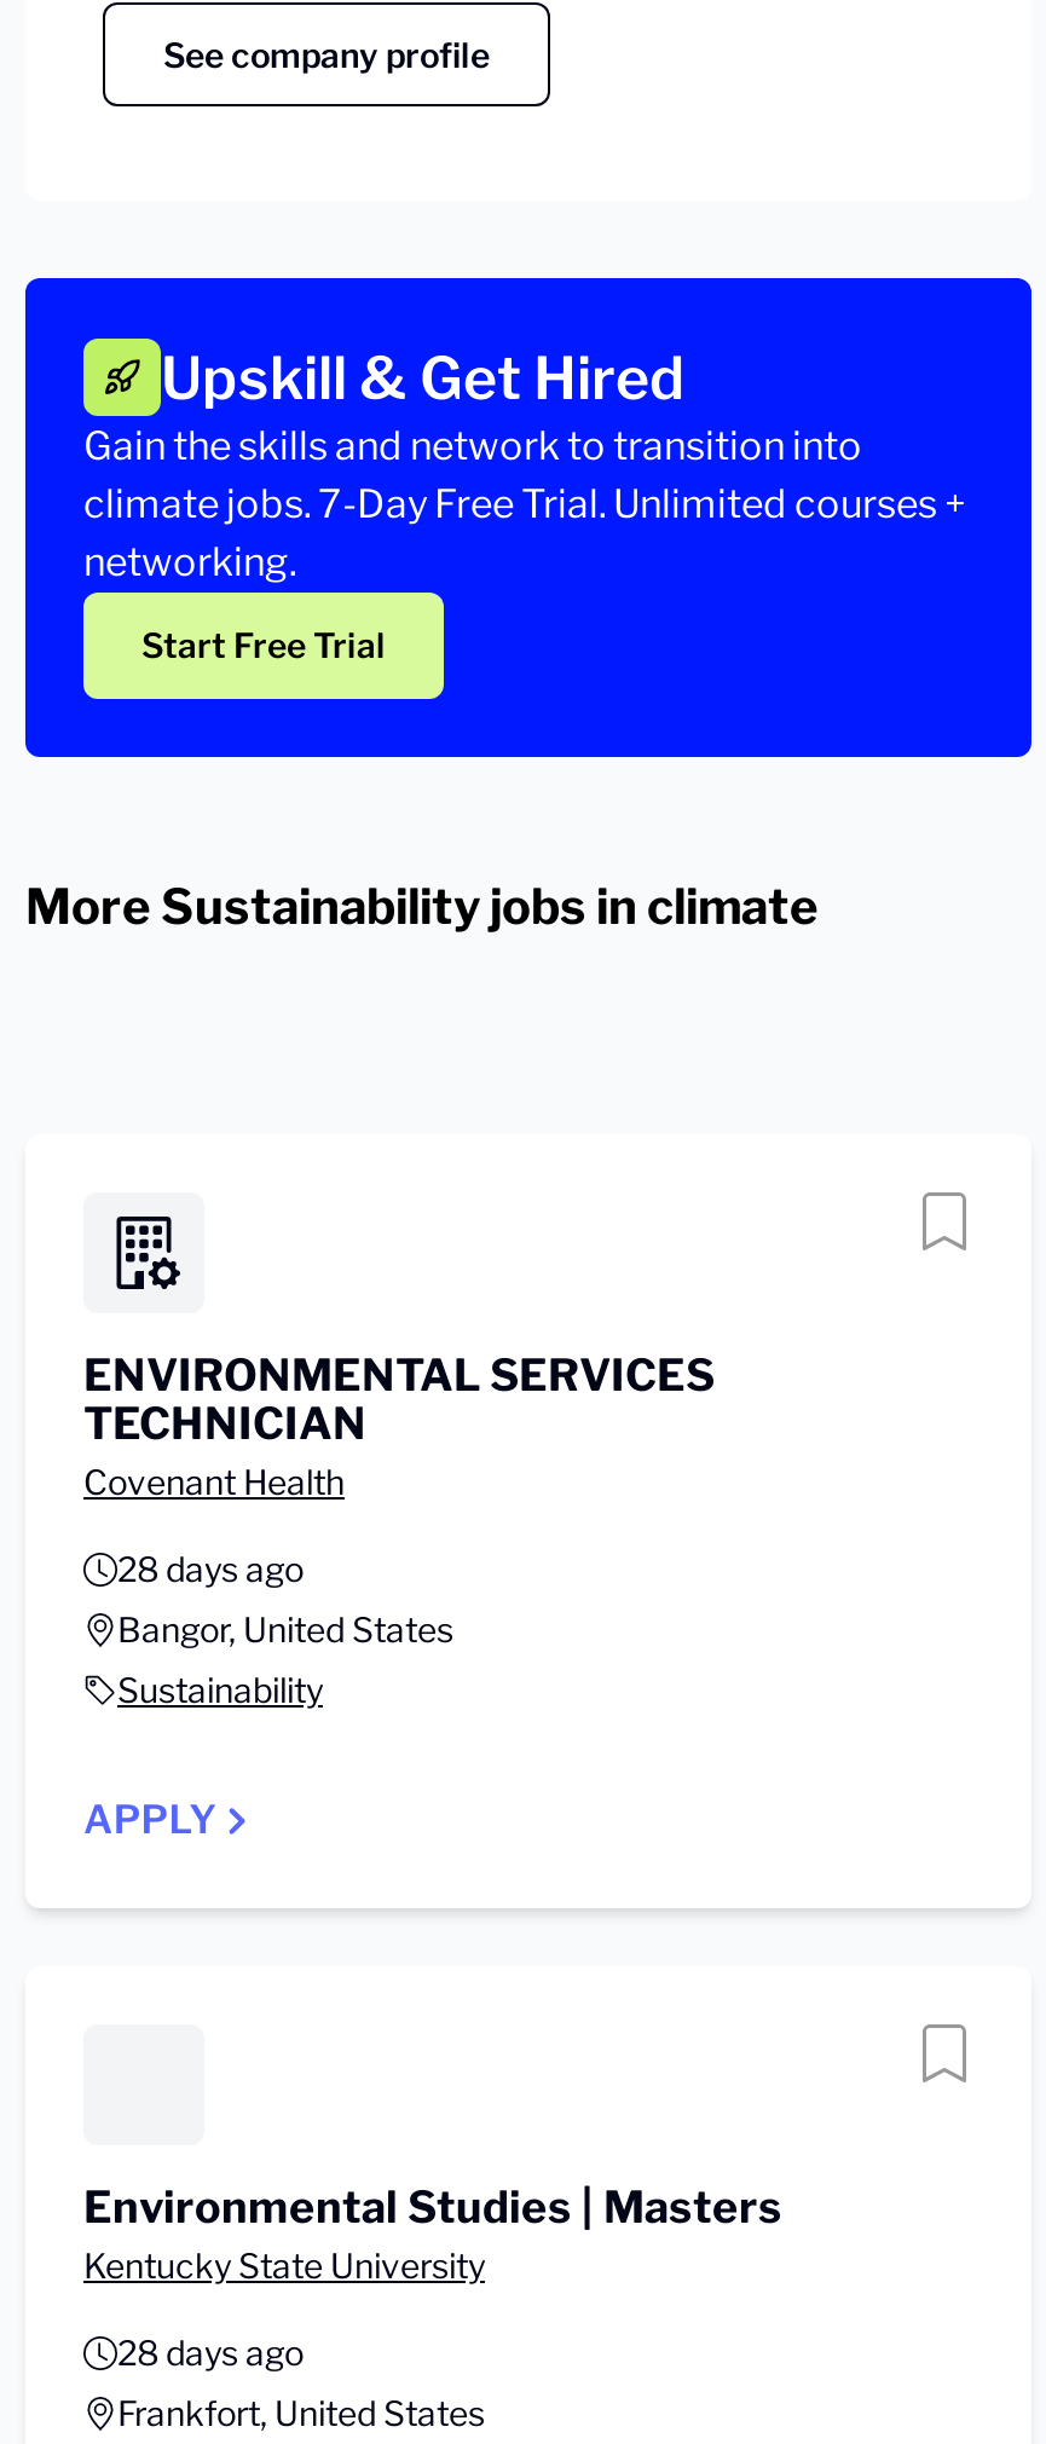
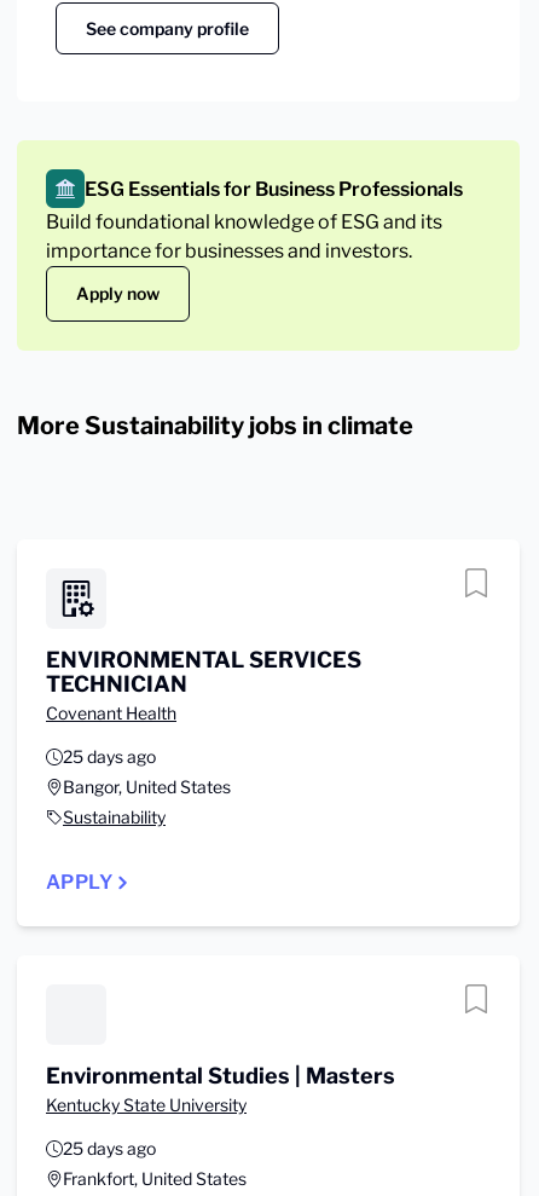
[23,276,1034,759] [image] | Upskill & Get Hired | Gain the skills and network to transition into | climate jobs. 7-Day Free Trial. Unlimited courses + | networking. -> [17,140,520,351] [image] | ESG Essentials for Business Professionals | Build foundational knowledge of ESG and its | importance for businesses and investors.
[141,624,386,665] Start Free Trial -> [76,283,160,304] Apply now
[117,1548,304,1589] 28 days ago -> [63,746,156,767] 25 days ago
[117,2332,304,2373] 28 days ago -> [63,1138,156,1159] 25 days ago

